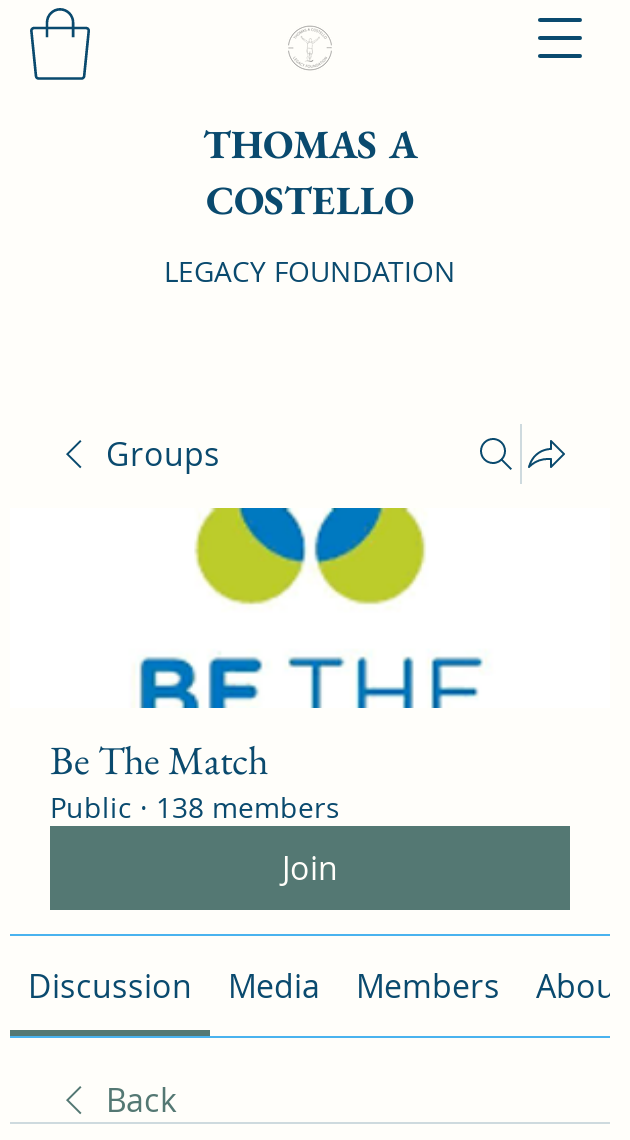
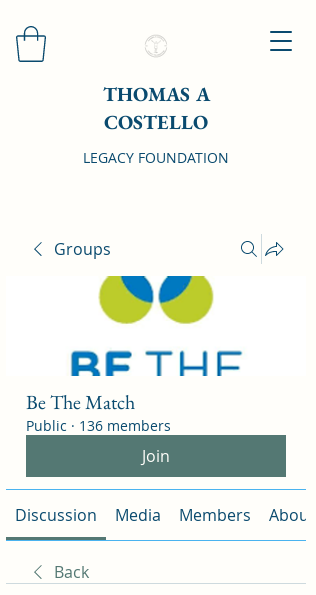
[50,788,340,826] Public · 138 members -> [26,416,171,435] Public · 136 members

